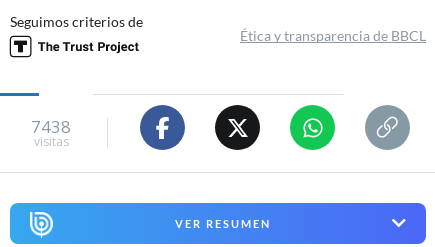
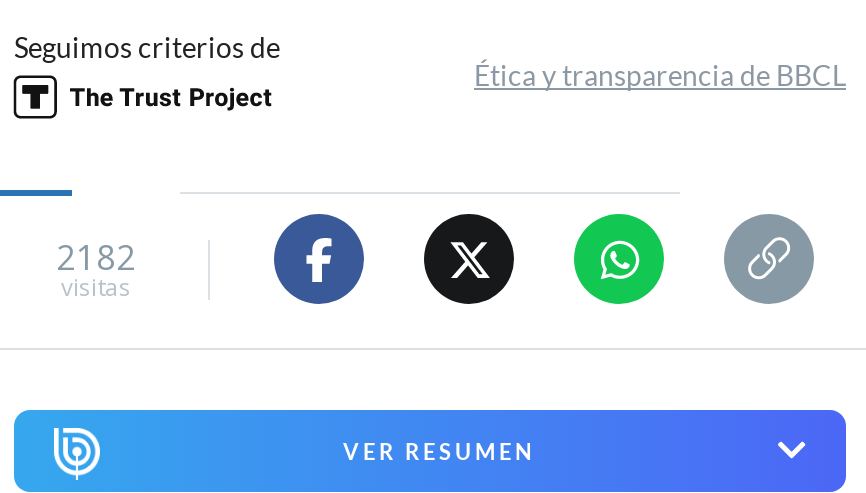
[31,115,71,138] 7438 -> [56,233,136,279] 2182

